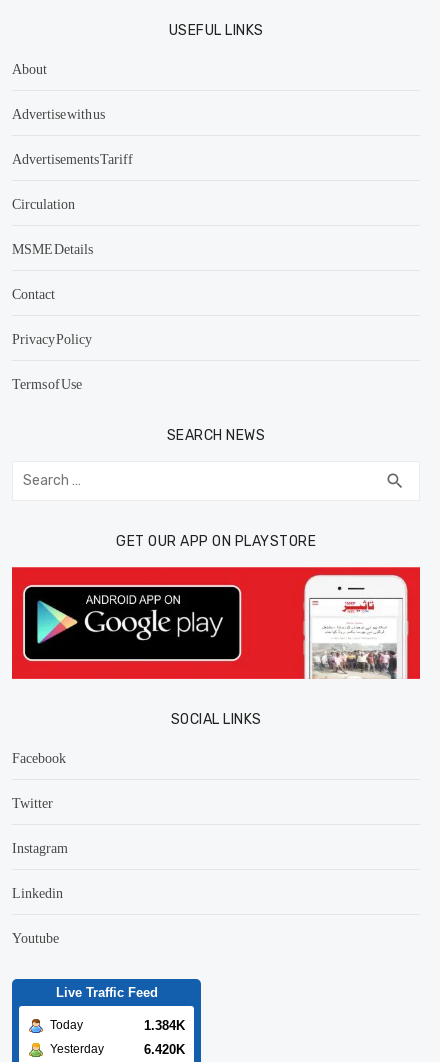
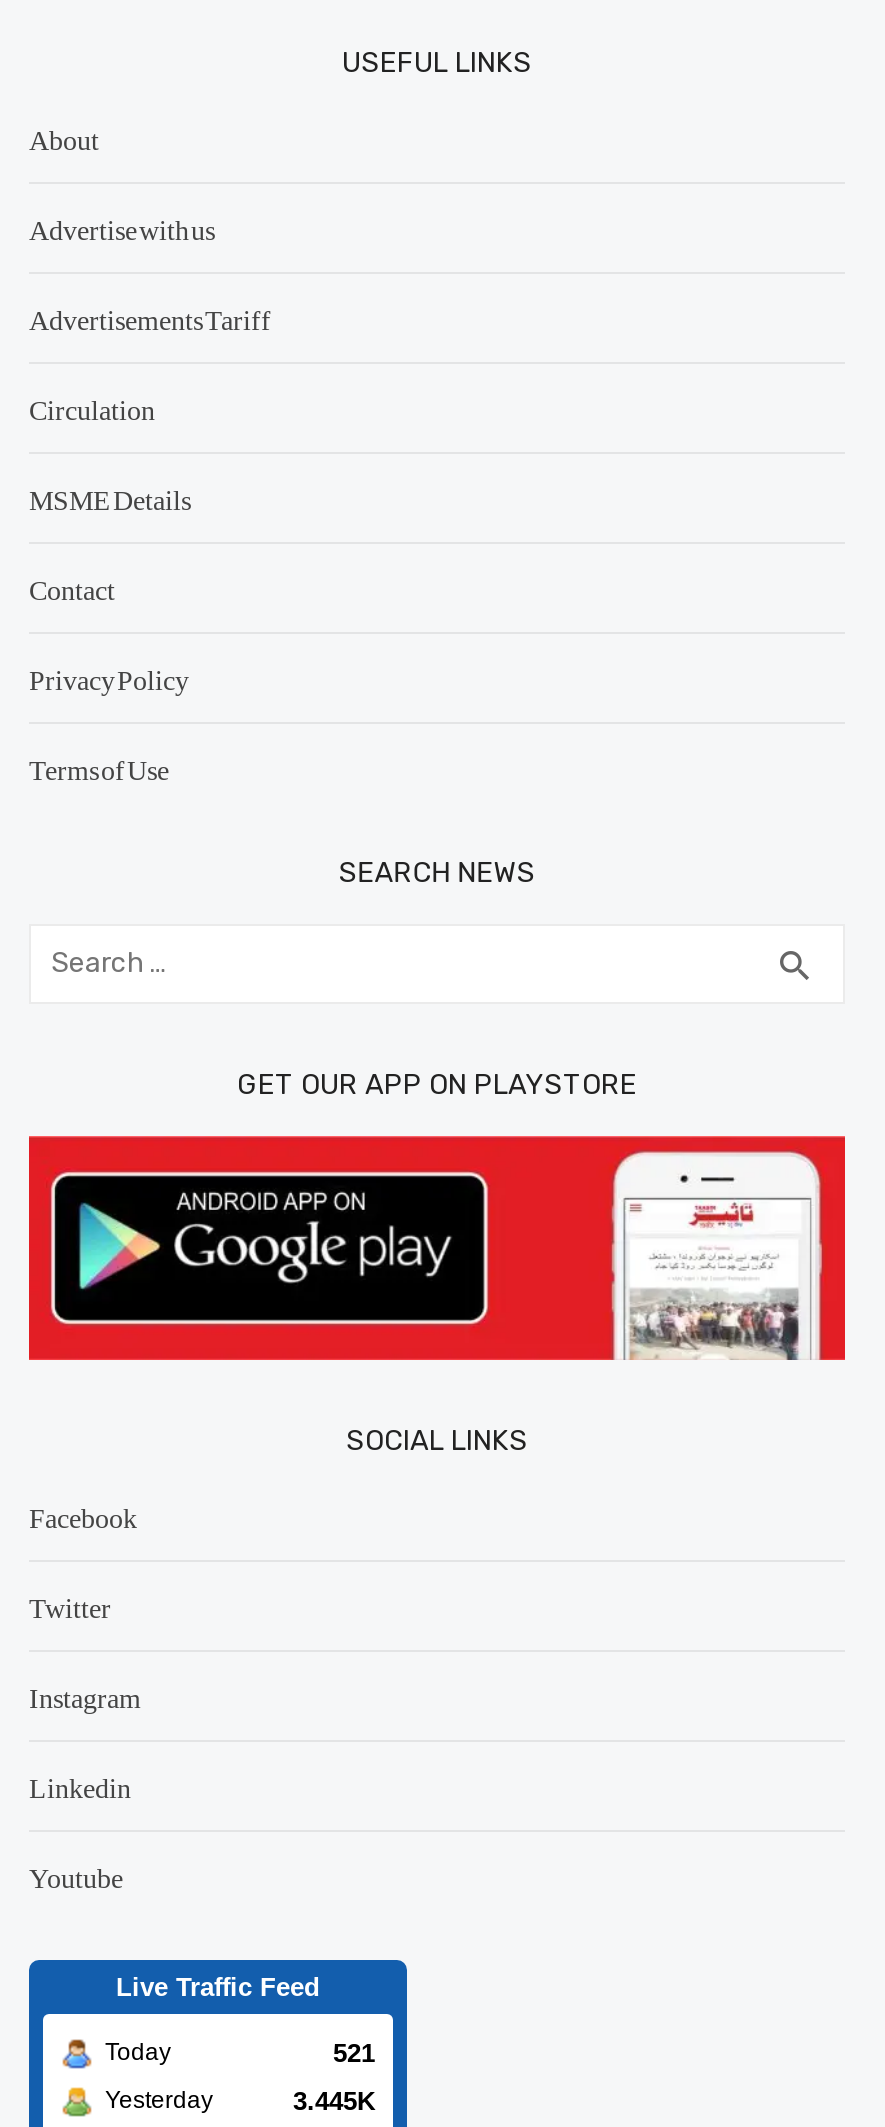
[144,1018,185,1033] 1.384K -> [333,2038,375,2068] 521
[144,1042,185,1057] 6.420K -> [293,2086,375,2116] 3.445K

